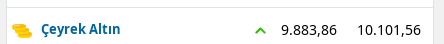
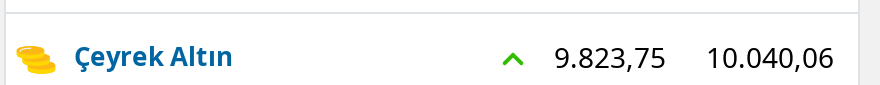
[281,20,337,39] 9.883,86 -> [554,38,666,76] 9.823,75
[357,20,421,39] 10.101,56 -> [706,38,834,76] 10.040,06

